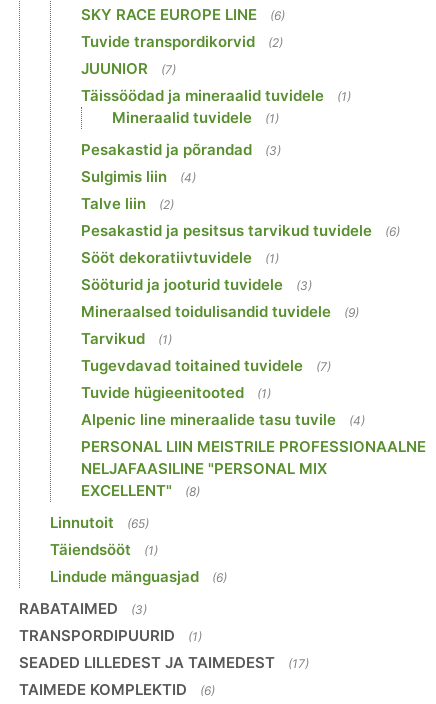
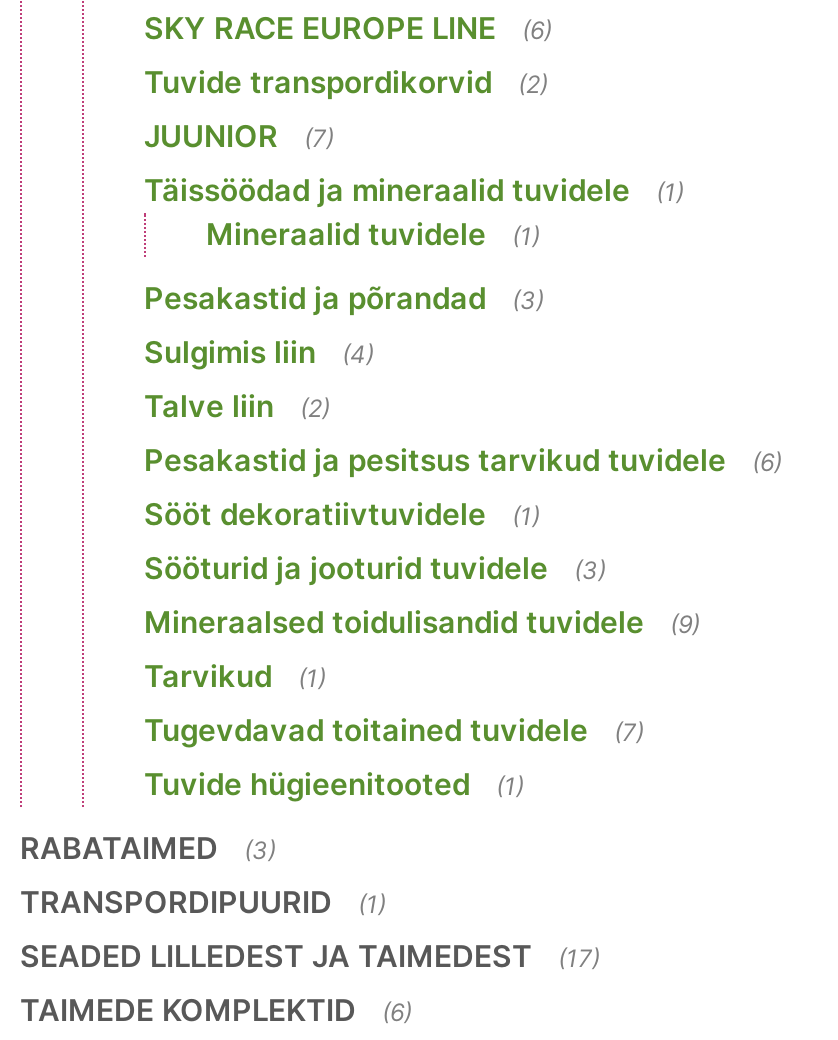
[50,410,426,586] Alpenic line mineraalide tasu tuvile | (4) | PERSONAL LIIN MEISTRILE PROFESSIONAALNE | NELJAFAASILINE "PERSONAL MIX | EXCELLENT" | (8) | Linnutoit | (65) | Täiendsööt | (1) | Lindude mänguasjad | (6) -> none

